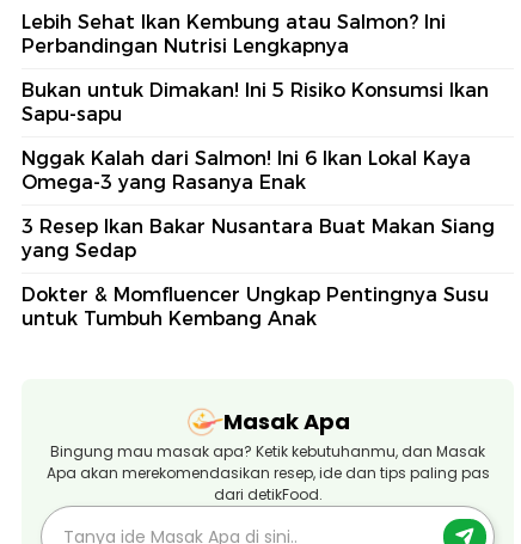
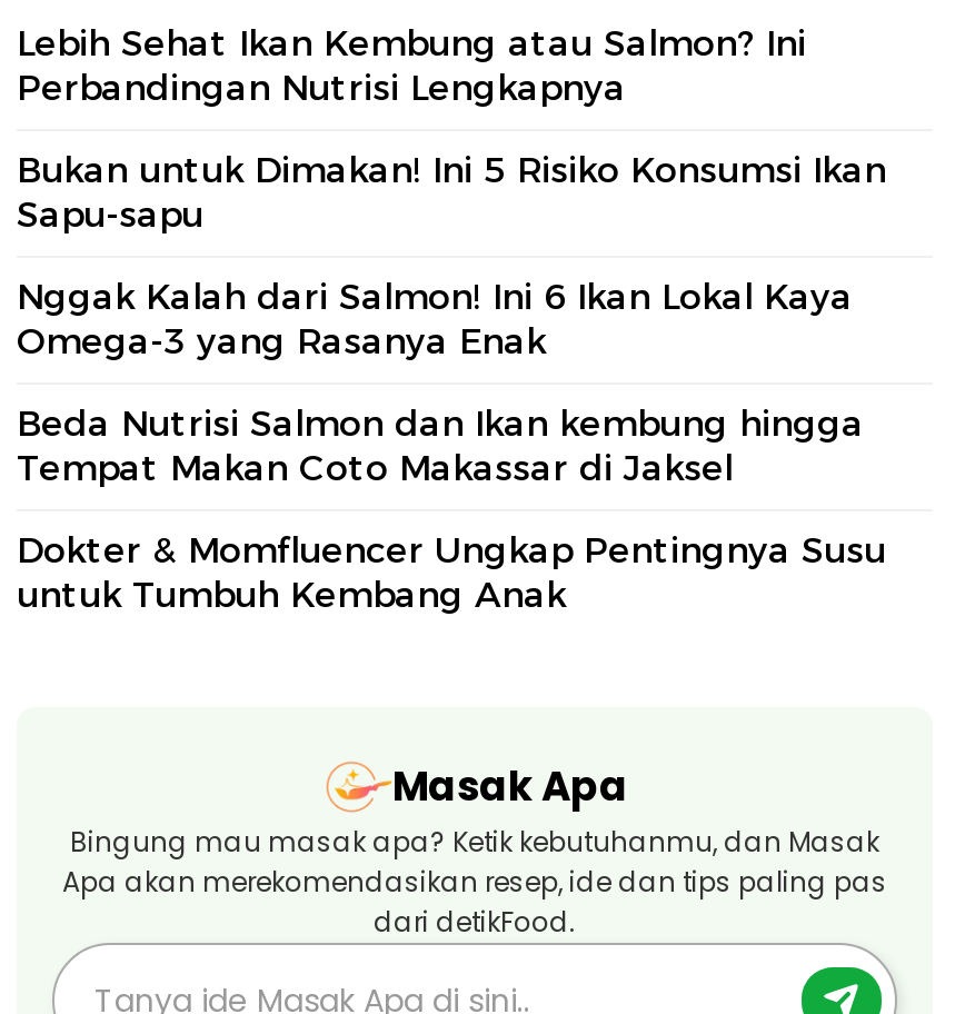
[22,215,495,262] 3 Resep Ikan Bakar Nusantara Buat Makan Siang | yang Sedap -> [17,402,864,489] Beda Nutrisi Salmon dan Ikan kembung hingga | Tempat Makan Coto Makassar di Jaksel

